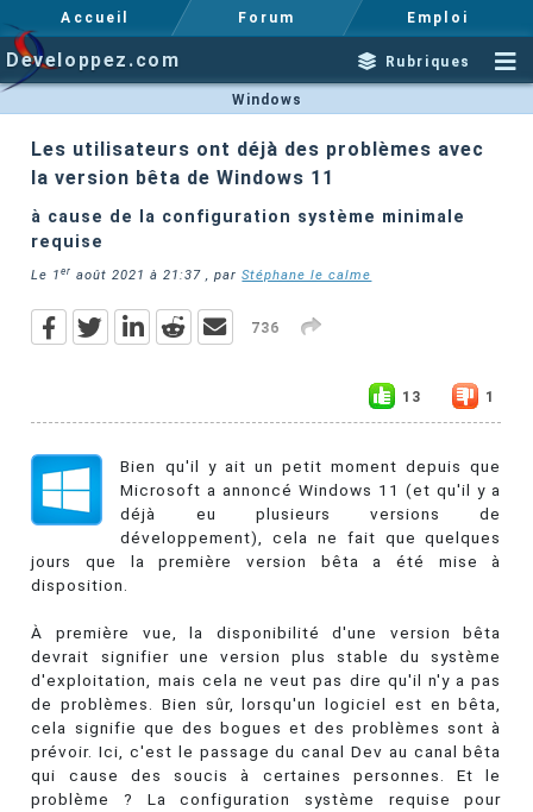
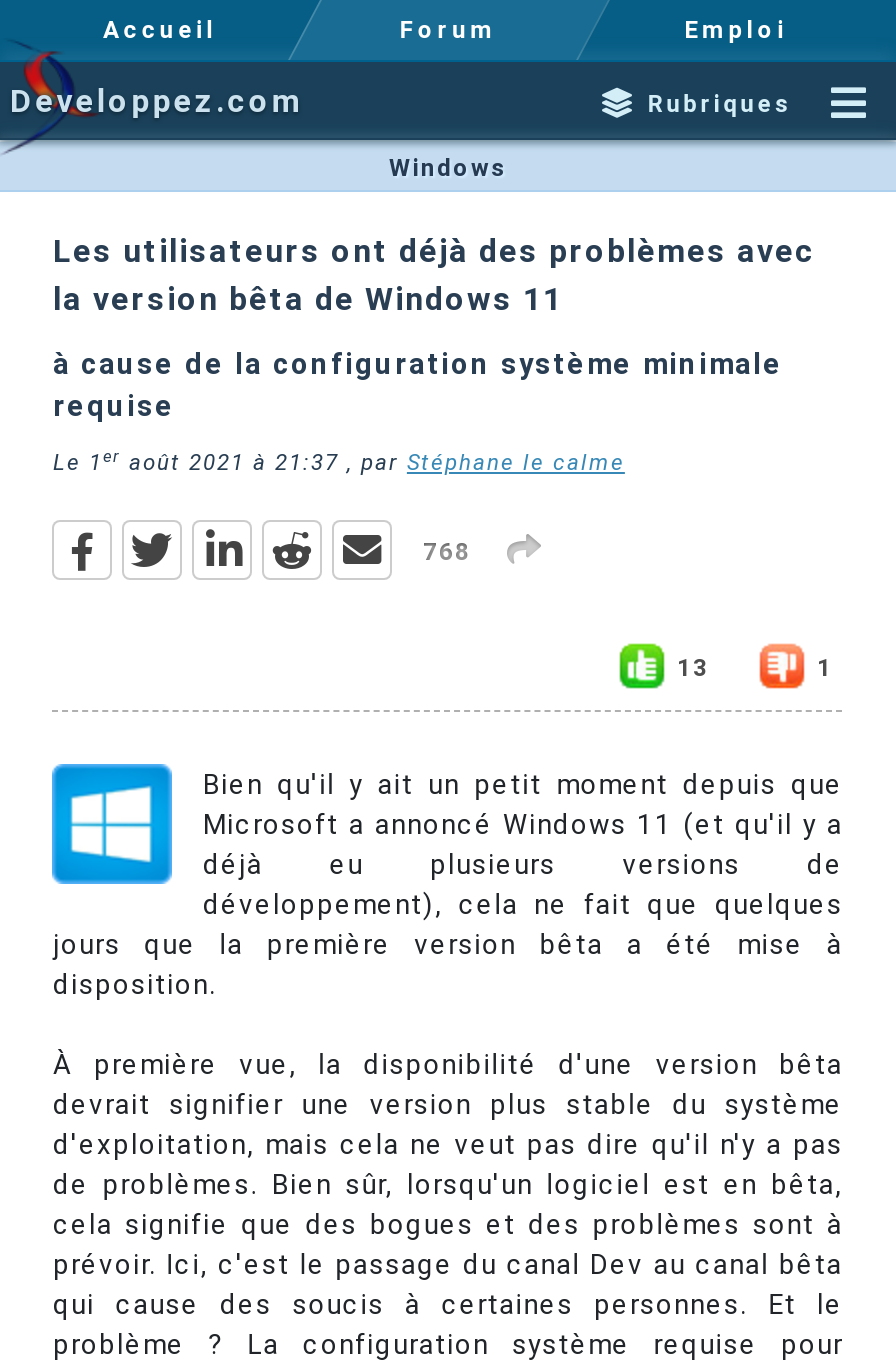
[252,320,280,337] 736 -> [423,539,471,567] 768

